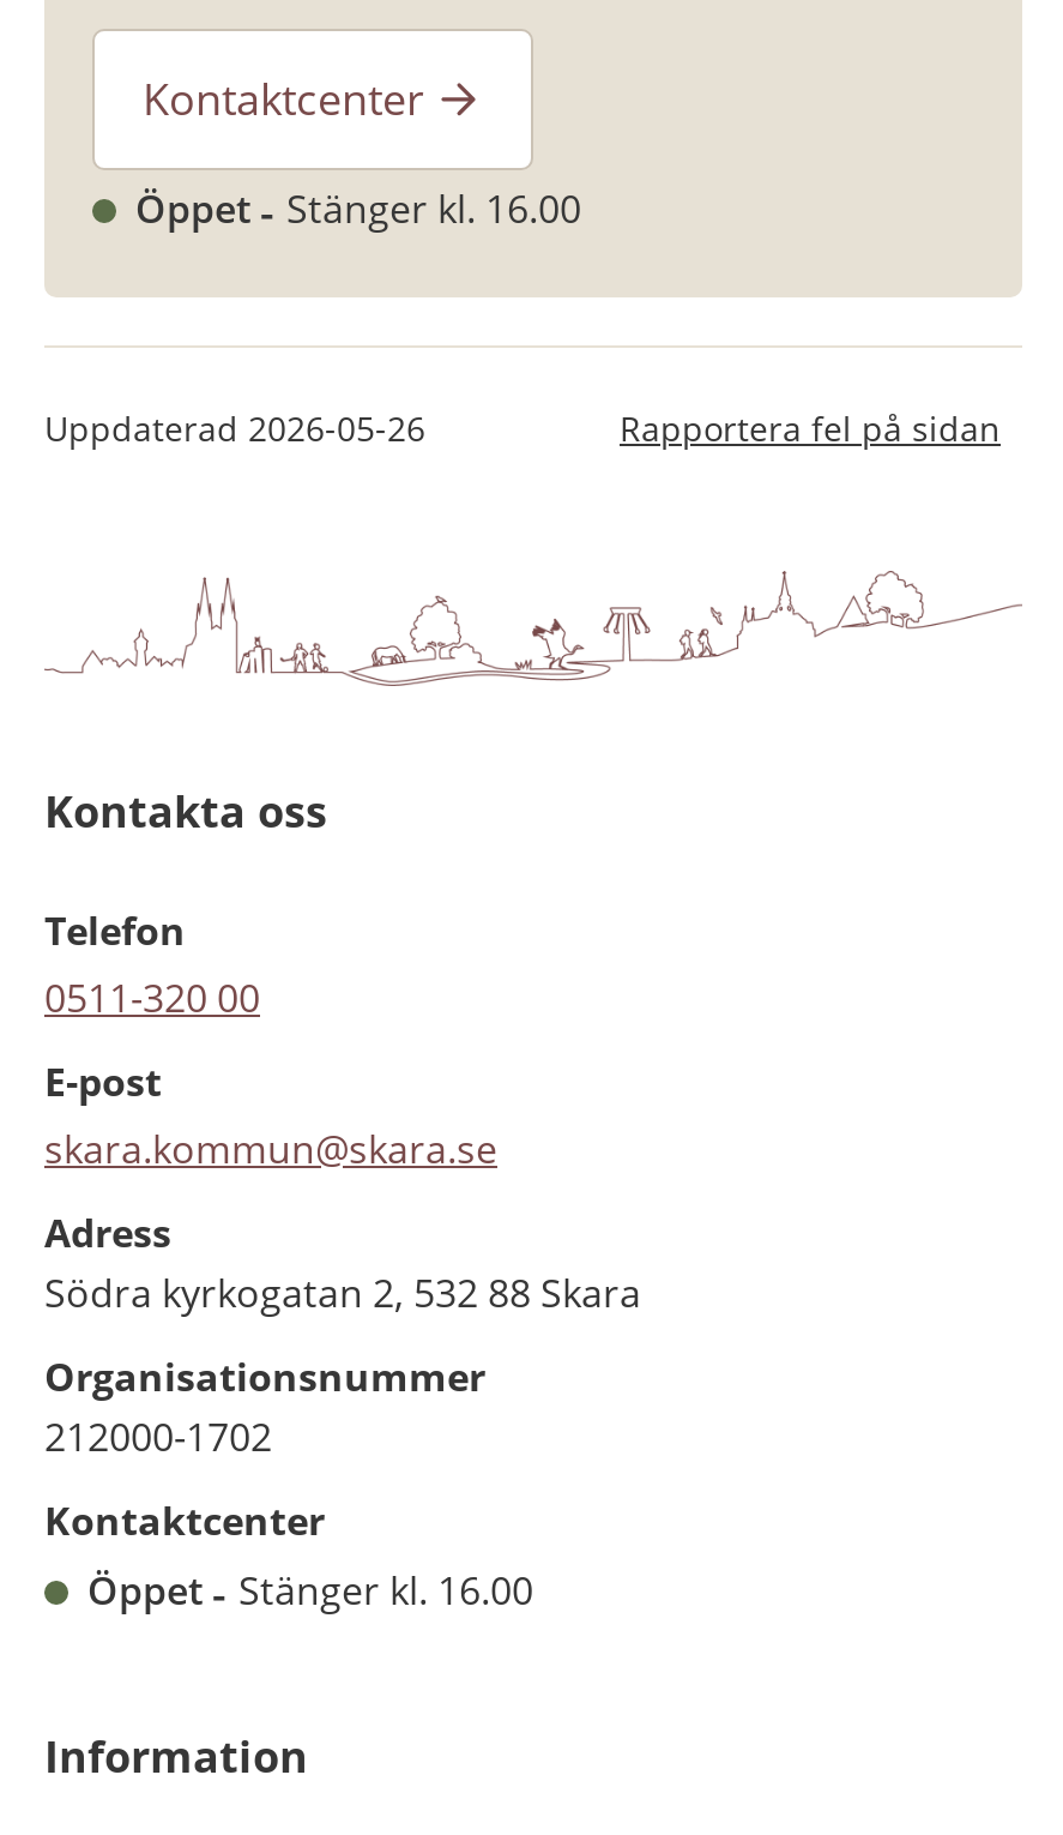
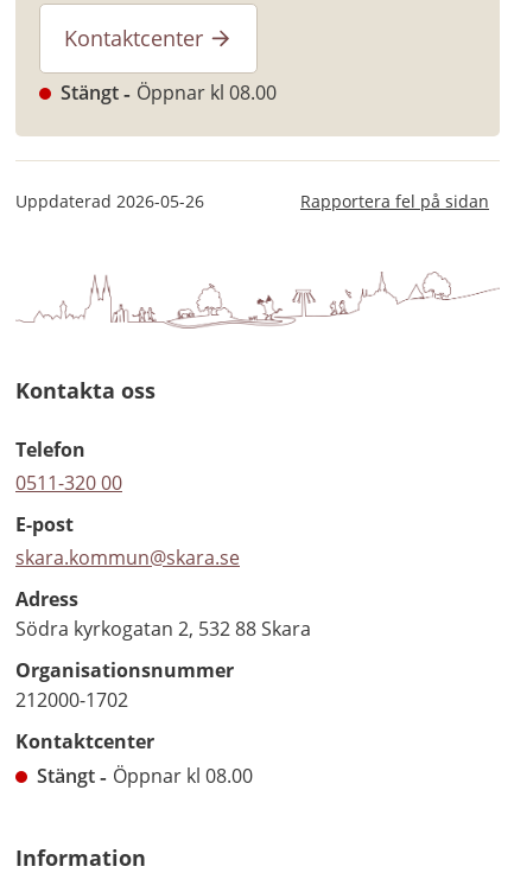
[135,183,581,236] Öppet | Stänger kl. 16.00 -> [61,80,277,106] Stängt | Öppnar kl 08.00
[87,1564,533,1617] Öppet | Stänger kl. 16.00 -> [37,763,253,789] Stängt | Öppnar kl 08.00

